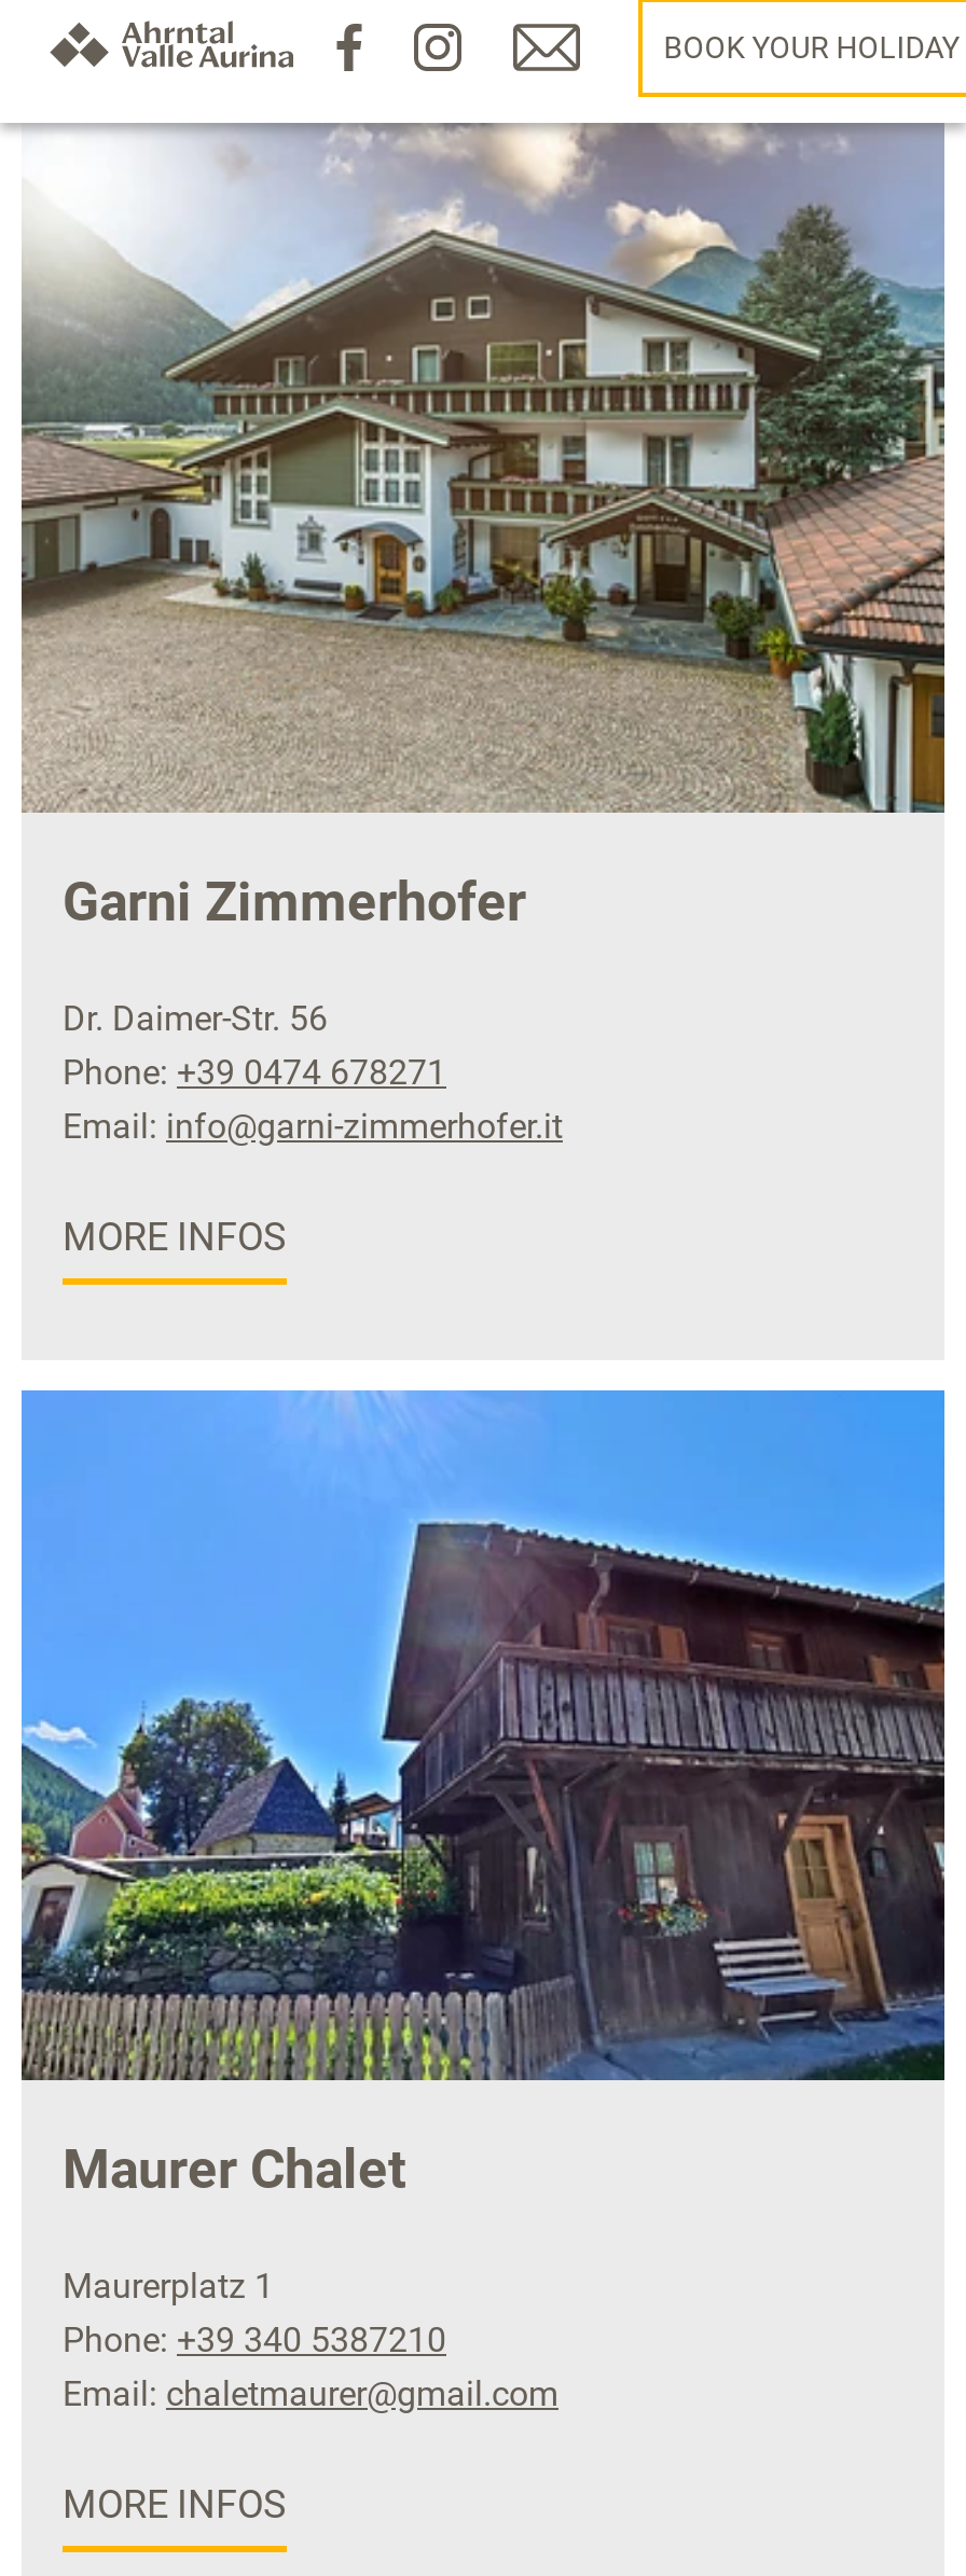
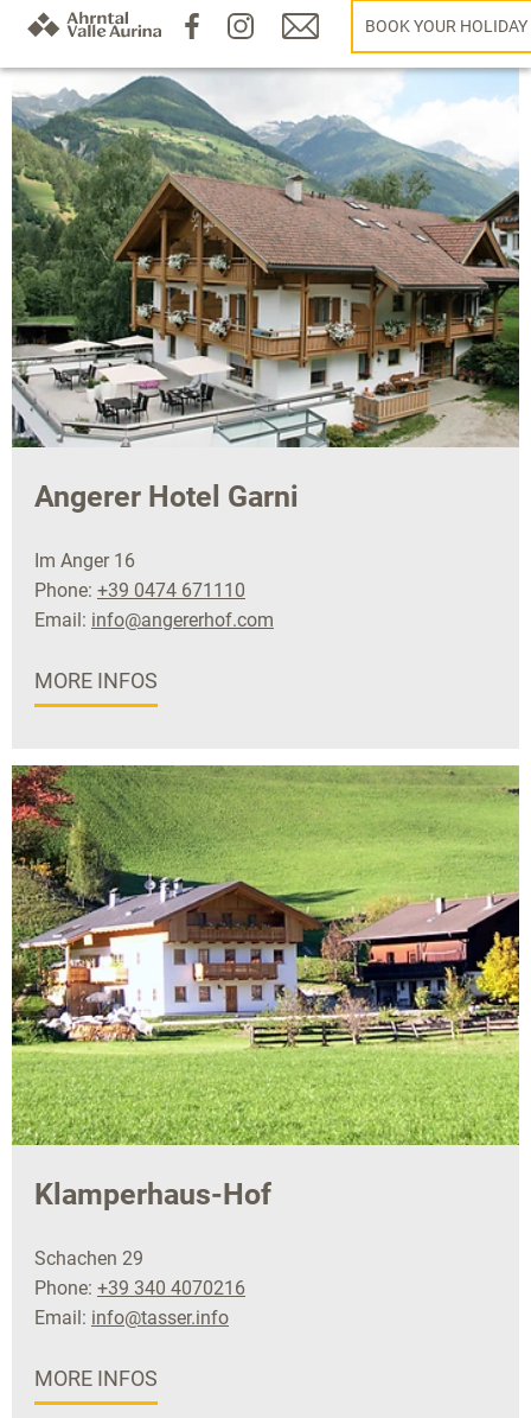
[22,123,947,934] [image] | Garni Zimmerhofer -> [11,69,520,514] [image] | Angerer Hotel Garni
[63,998,563,1147] Dr. Daimer-Str. 56 | Phone: +39 0474 678271 | Email: info@garni-zimmerhofer.it -> [34,550,274,631] Im Anger 16 | Phone: +39 0474 671110 | Email: info@angererhof.com
[19,1388,947,2201] [image] | Maurer Chalet -> [11,764,520,1212] [image] | Klamperhaus-Hof
[63,2266,558,2415] Maurerplatz 1 | Phone: +39 340 5387210 | Email: chaletmaurer@gmail.com -> [34,1247,245,1329] Schachen 29 | Phone: +39 340 4070216 | Email: info@tasser.info

